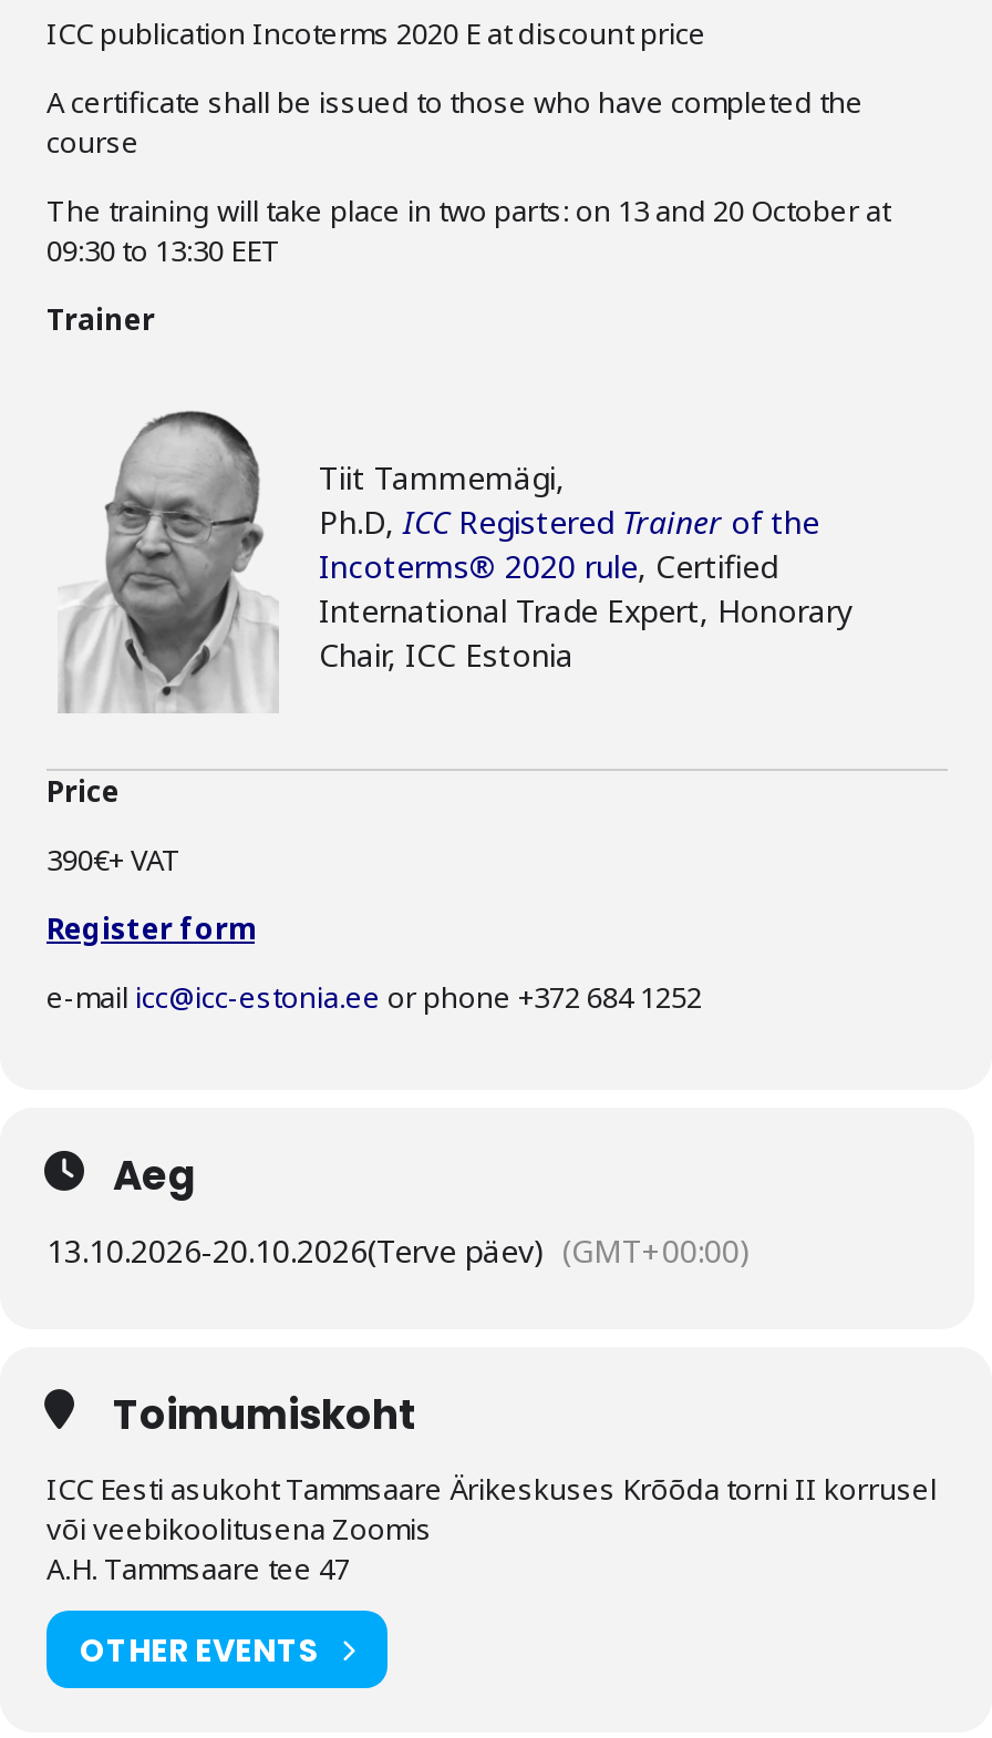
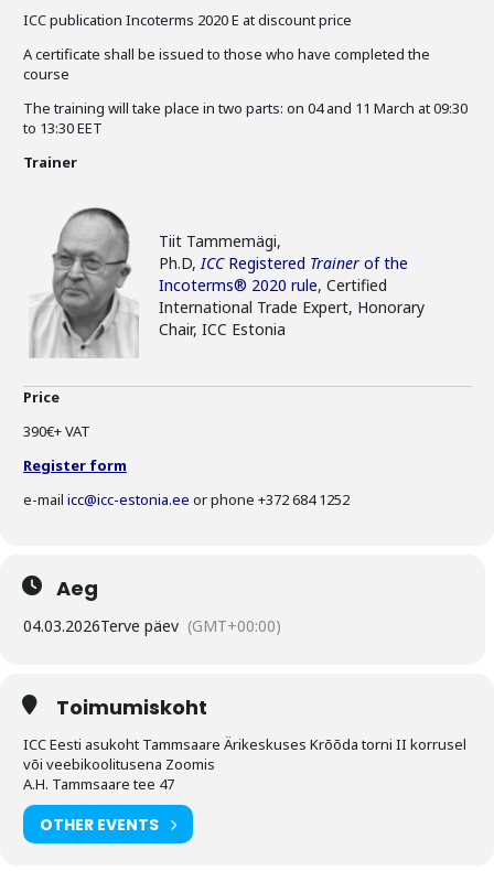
[46,191,890,270] The training will take place in two parts: on 13 and 20 October at | 09:30 to 13:30 EET -> [23,98,468,138] The training will take place in two parts: on 04 and 11 March at 09:30 | to 13:30 EET
[46,1230,751,1272] 13.10.2026-20.10.2026(Terve päev) (GMT+00:00) -> [23,615,281,636] 04.03.2026Terve päev (GMT+00:00)

